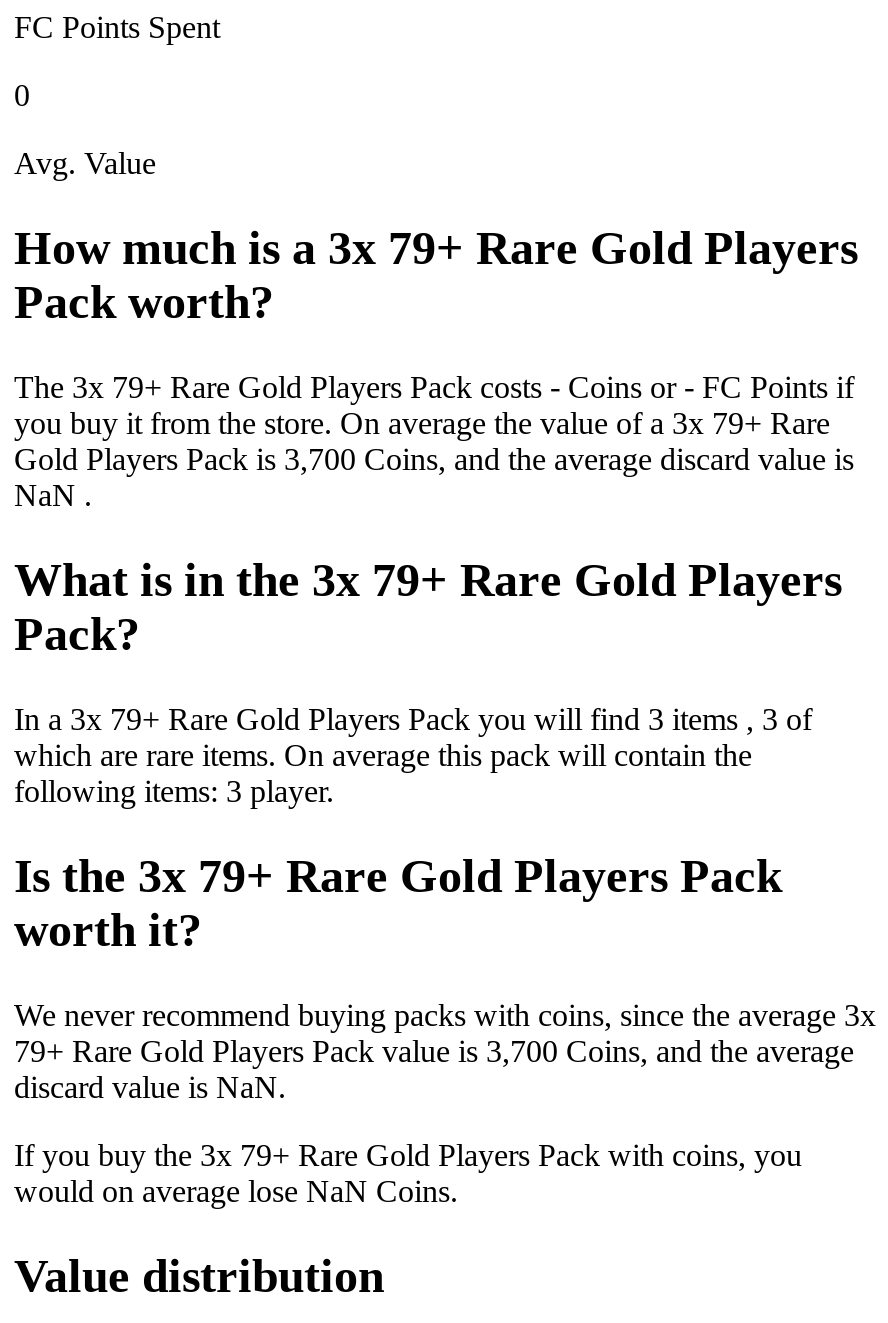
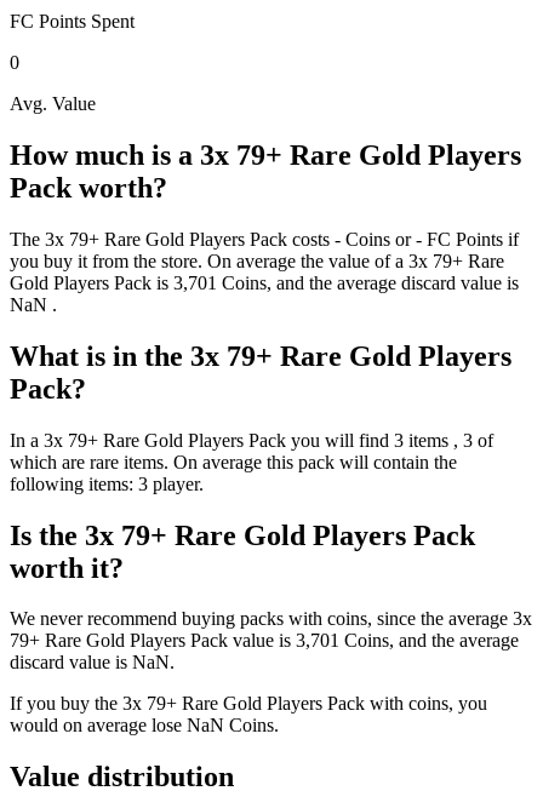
[14,443,854,477] Gold Players Pack is 3,700 Coins, and the average discard value is -> [10,272,519,293] Gold Players Pack is 3,701 Coins, and the average discard value is
[14,1034,854,1068] 79+ Rare Gold Players Packvalue is 3,700 Coins, and the average -> [10,631,519,651] 79+ Rare Gold Players Packvalue is 3,701 Coins, and the average

